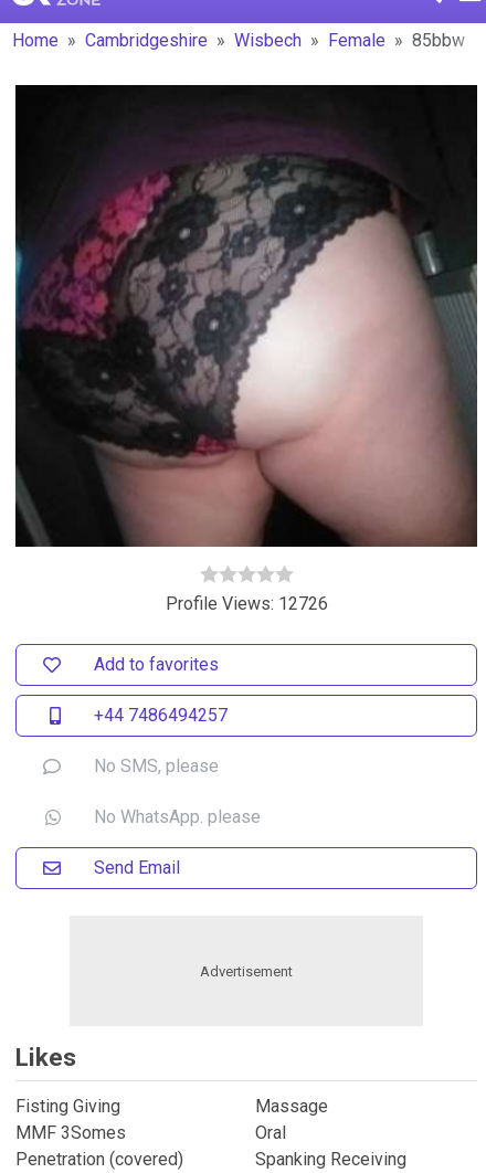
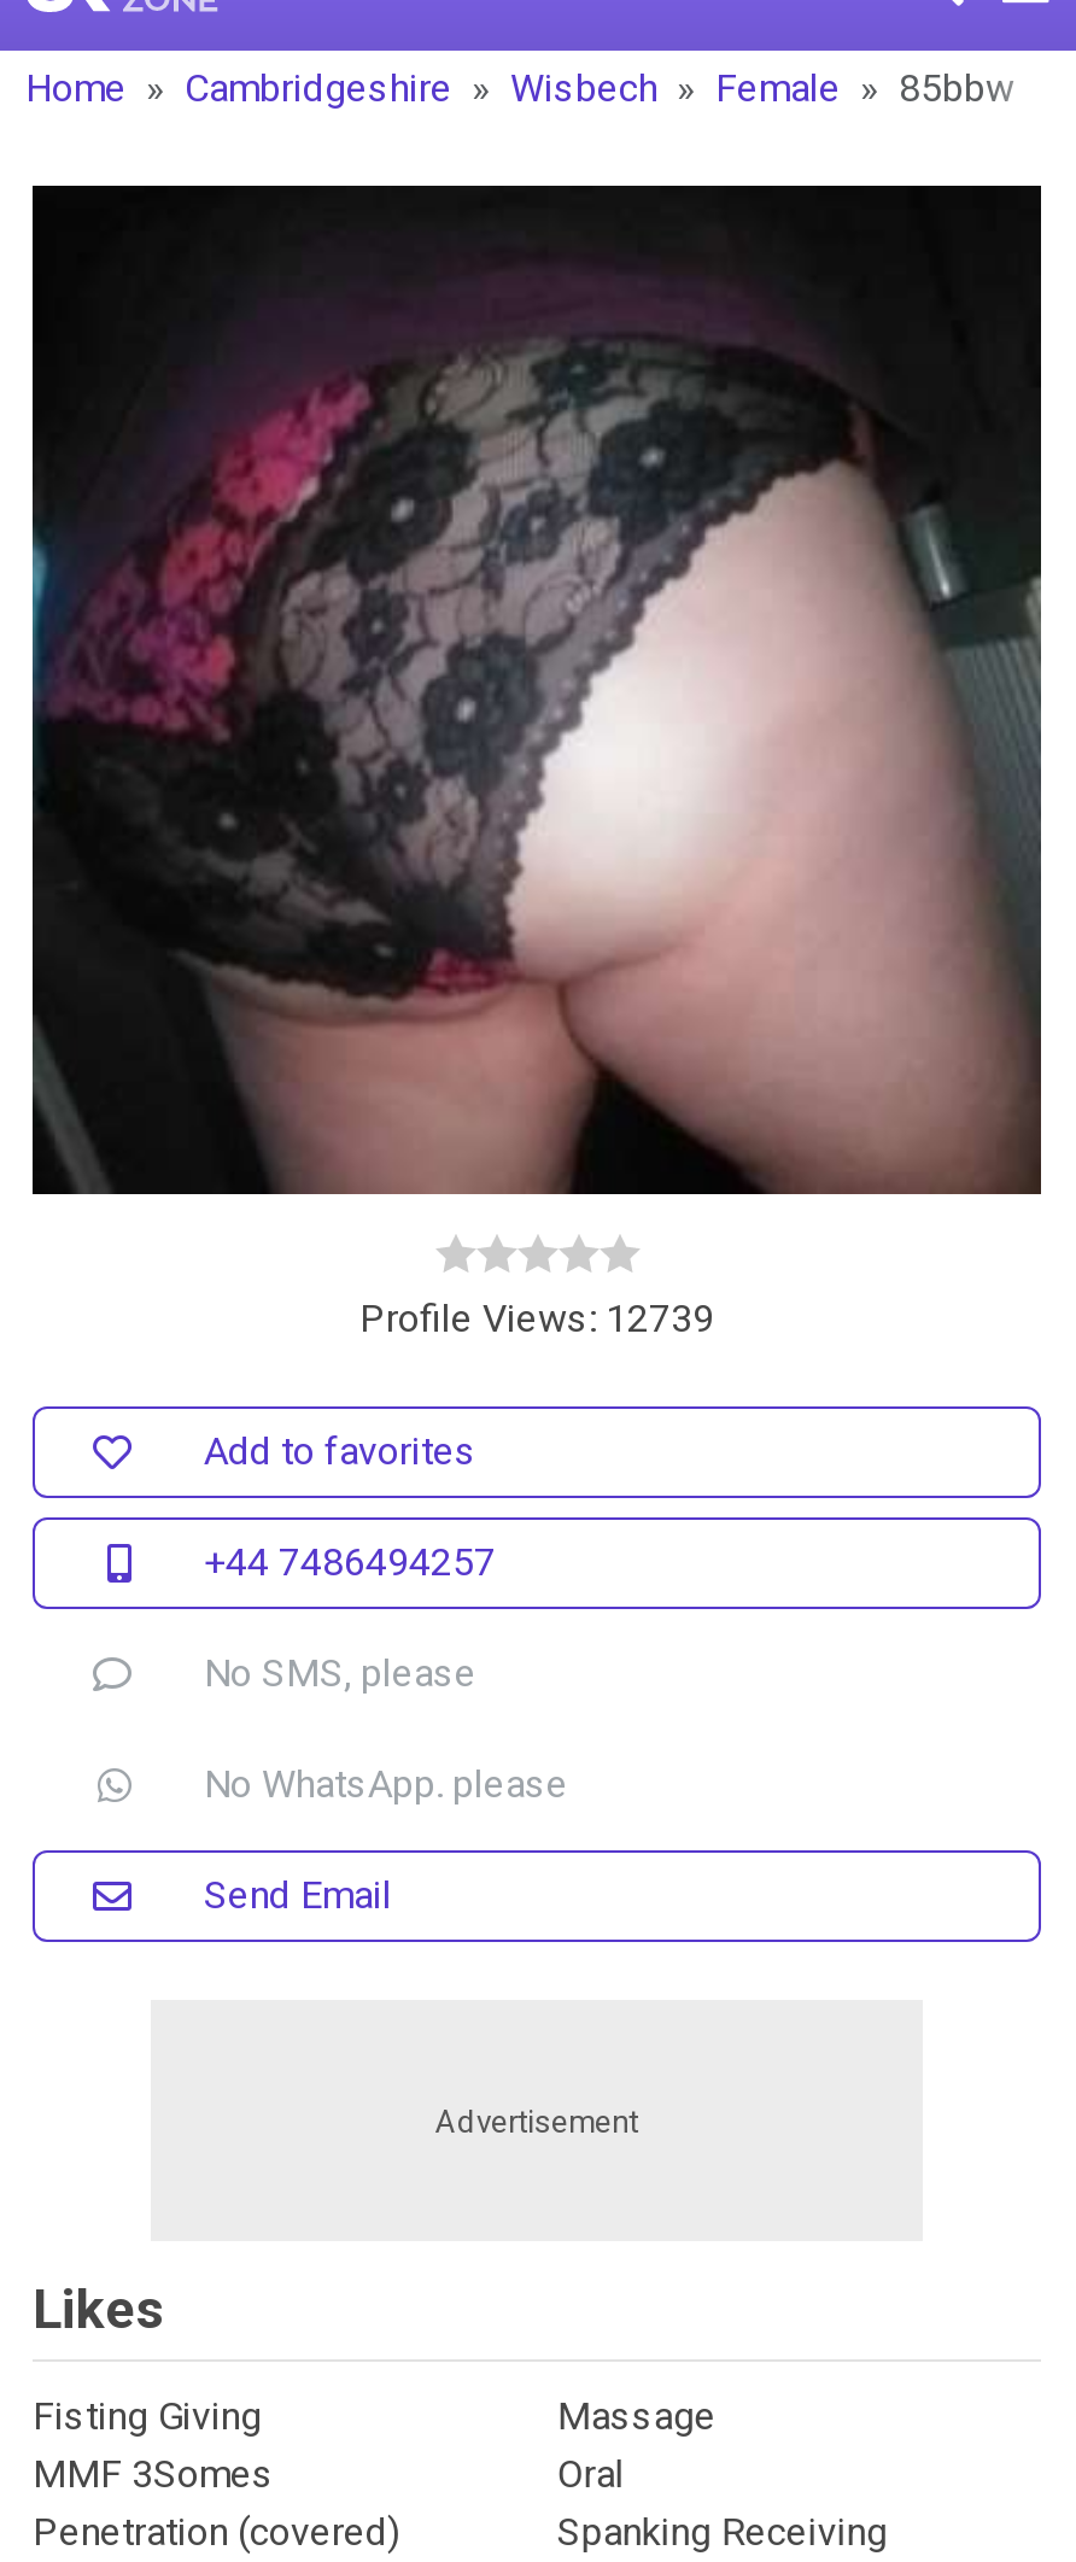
[165,593,327,614] Profile Views: 12726 -> [359,1295,714,1341] Profile Views: 12739

